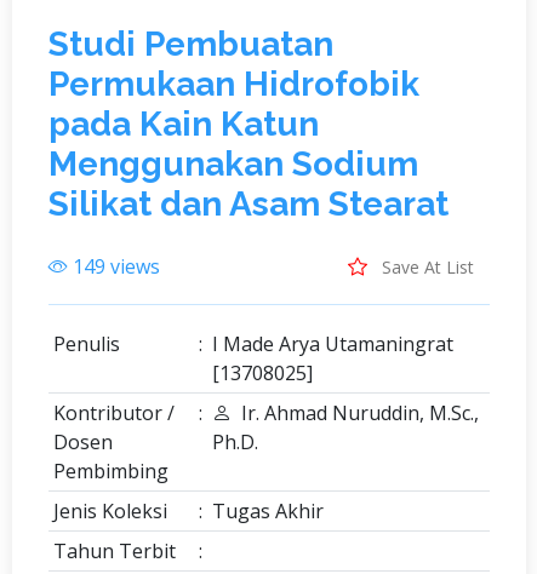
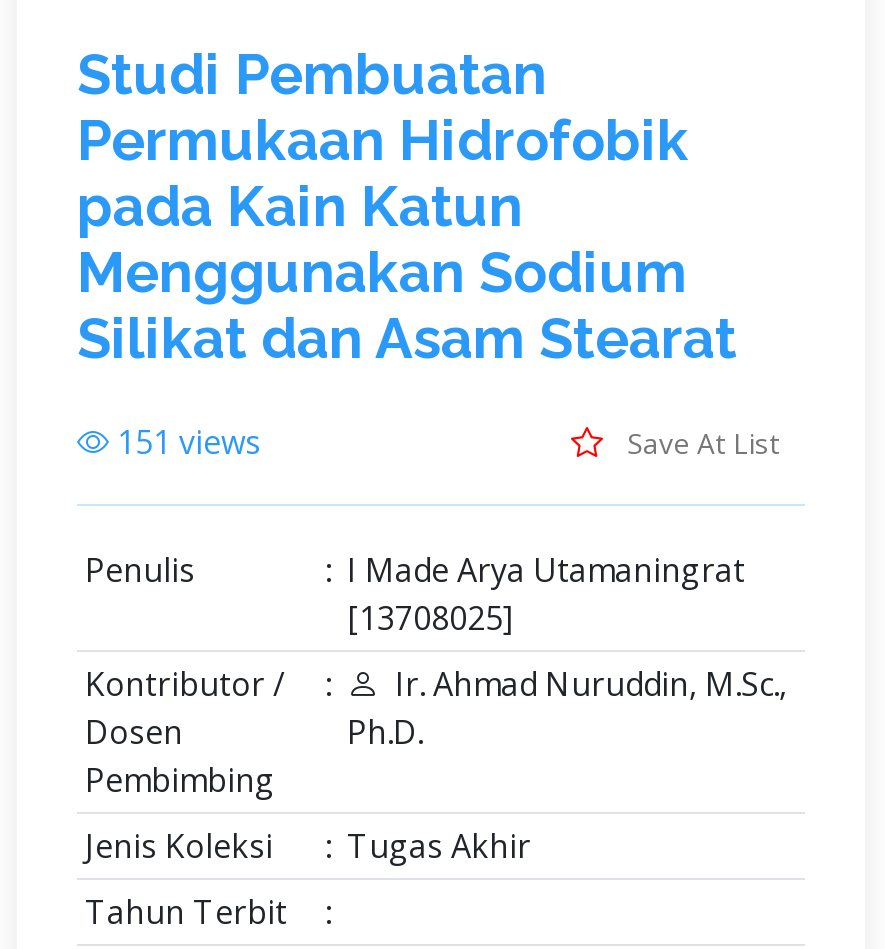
[73,253,160,280] 149 views -> [117,420,261,464] 151 views

